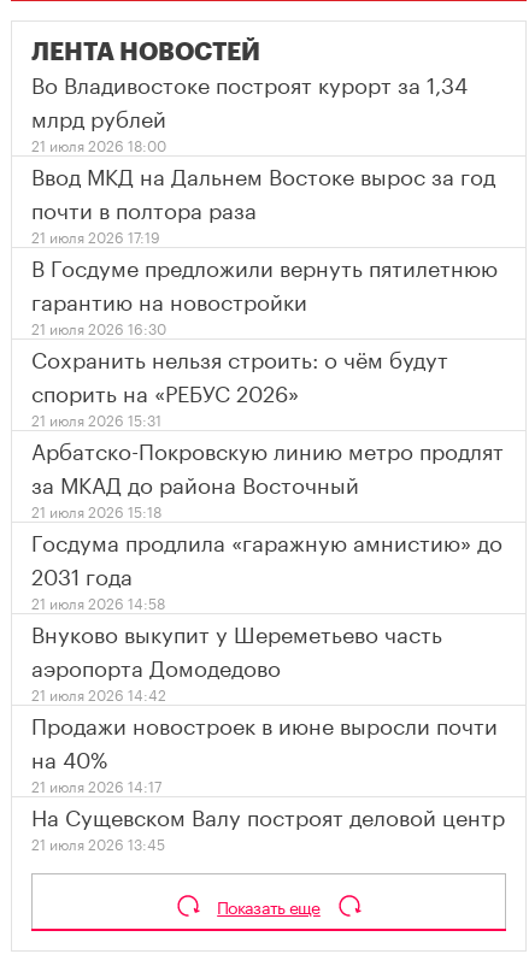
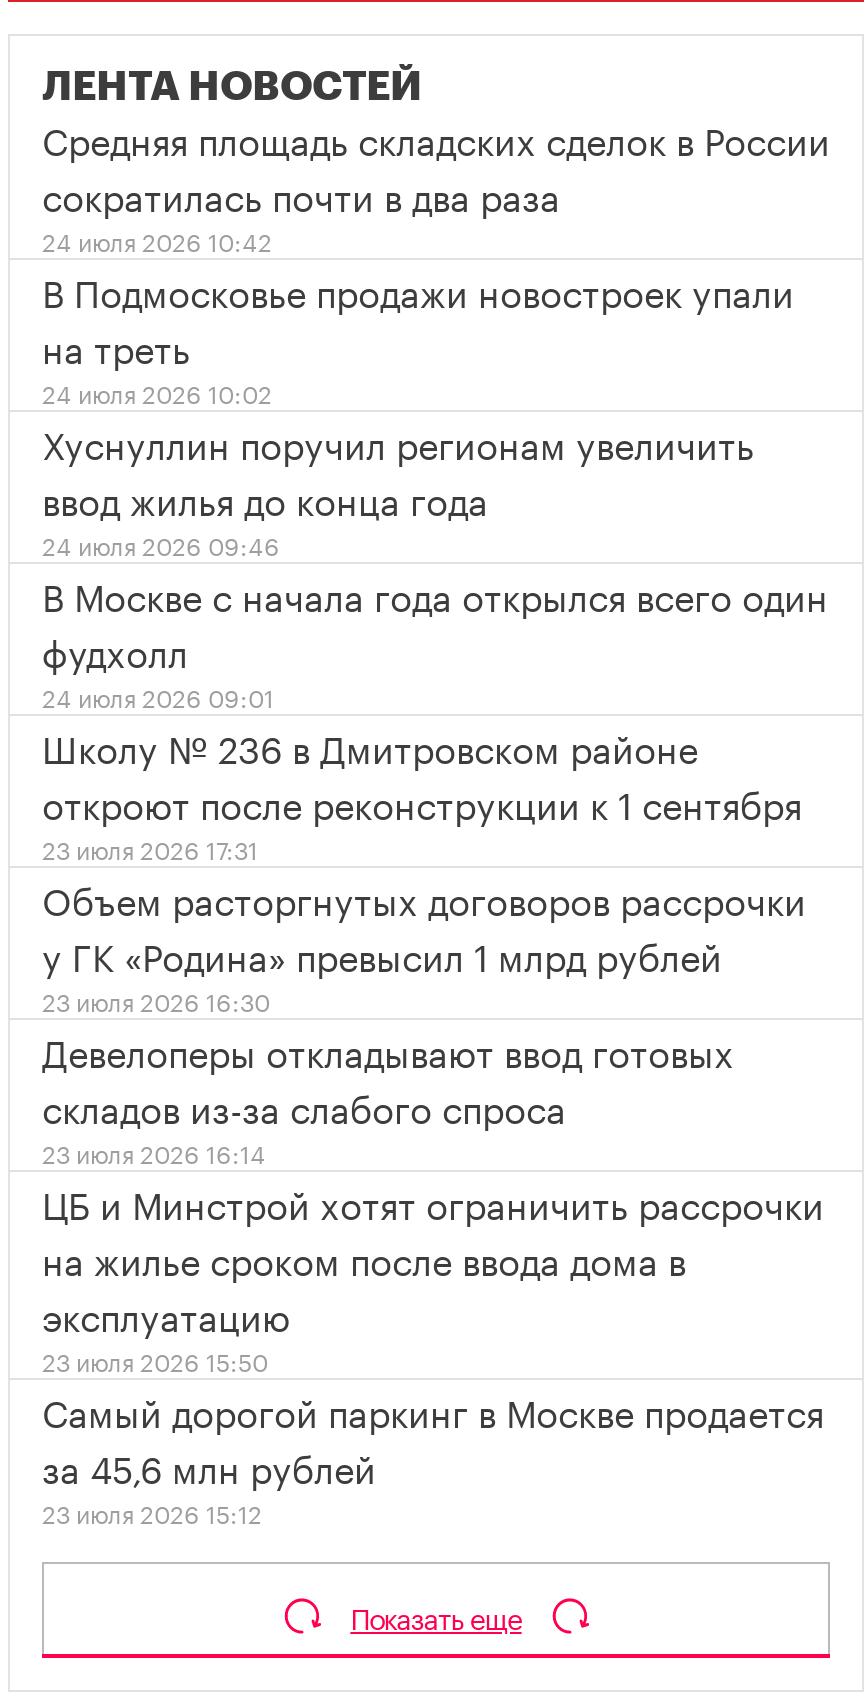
[31,65,505,854] Во Владивостоке построят курорт за 1,34 | млрд рублей | 21 июля 2026 18:00 | Ввод МКД на Дальнем Востоке вырос за год | почти в полтора раза | 21 июля 2026 17:19 | В Госдуме предложили вернуть пятилетнюю | гарантию на новостройки | 21 июля 2026 16:30 | Сохранить нельзя строить: о чём будут | спорить на «РЕБУС 2026» | 21 июля 2026 15:31 | Арбатско-Покровскую линию метро продлят | за МКАД до района Восточный | 21 июля 2026 15:18 | Госдума продлила «гаражную амнистию» до | 2031 года | 21 июля 2026 14:58 | Внуково выкупит у Шереметьево часть | аэропорта Домодедово | 21 июля 2026 14:42 | Продажи новостроек в июне выросли почти | на 40% | 21 июля 2026 14:17 | На Сущевском Валу построят деловой центр | 21 июля 2026 13:45 -> [42,109,830,1531] Средняя площадь складских сделок в России | сократилась почти в два раза | 24 июля 2026 10:42 | В Подмосковье продажи новостроек упали | на треть | 24 июля 2026 10:02 | Хуснуллин поручил регионам увеличить | ввод жилья до конца года | 24 июля 2026 09:46 | В Москве с начала года открылся всего один | фудхолл | 24 июля 2026 09:01 | Школу № 236 в Дмитровском районе | откроют после реконструкции к 1 сентября | 23 июля 2026 17:31 | Объем расторгнутых договоров рассрочки | у ГК «Родина» превысил 1 млрд рублей | 23 июля 2026 16:30 | Девелоперы откладывают ввод готовых | складов из-за слабого спроса | 23 июля 2026 16:14 | ЦБ и Минстрой хотят ограничить рассрочки | на жилье сроком после ввода дома в | эксплуатацию | 23 июля 2026 15:50 | Самый дорогой паркинг в Москве продается | за 45,6 млн рублей | 23 июля 2026 15:12

